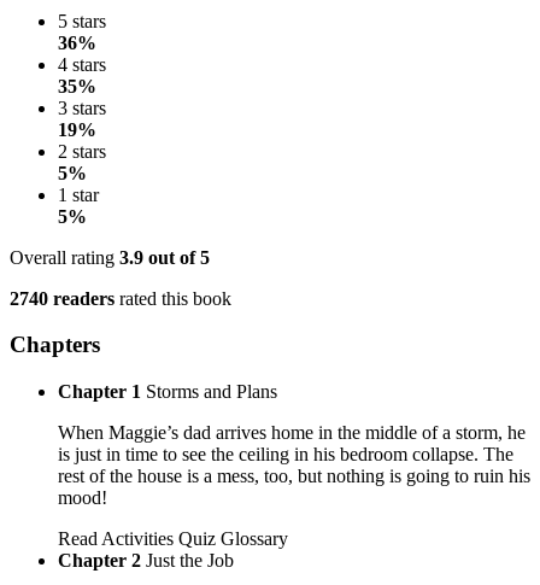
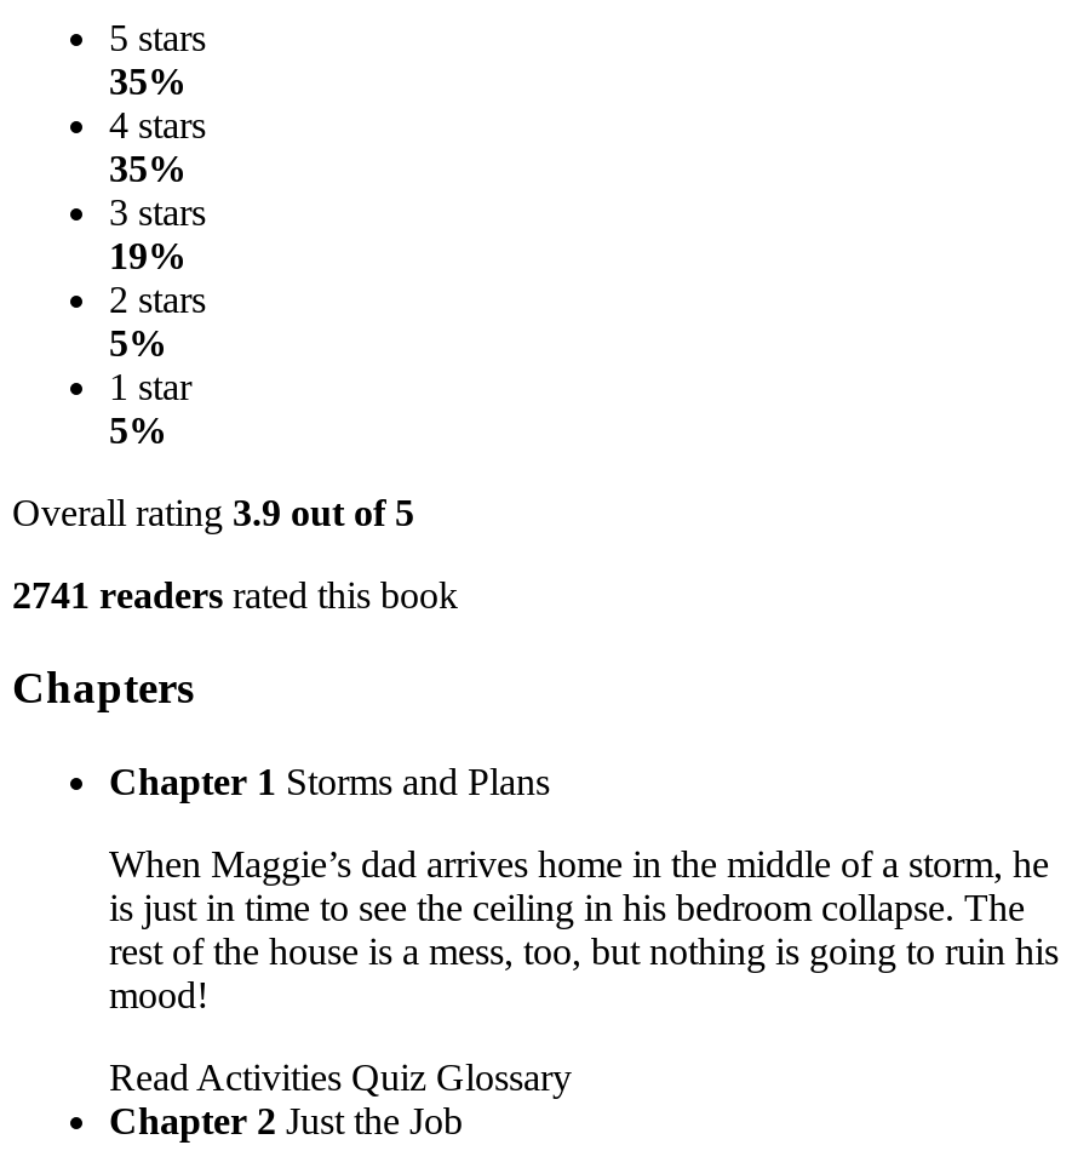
[58,32,96,53] 36% -> [109,60,187,101] 35%
[10,288,231,308] 2740 readers rated this book -> [12,574,458,615] 2741 readers rated this book

